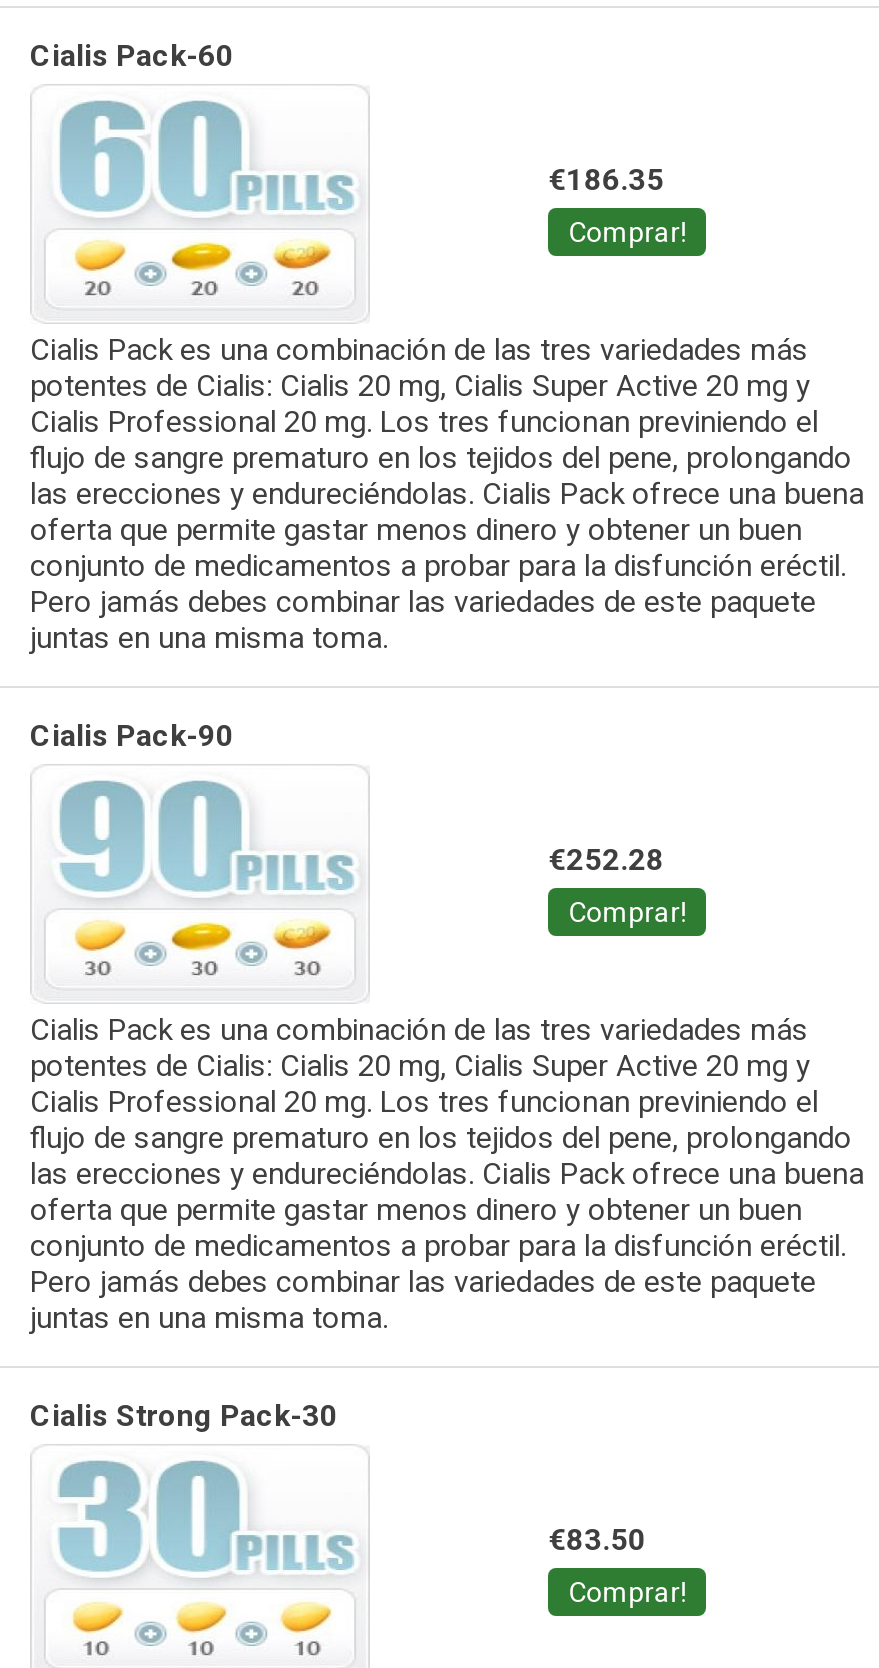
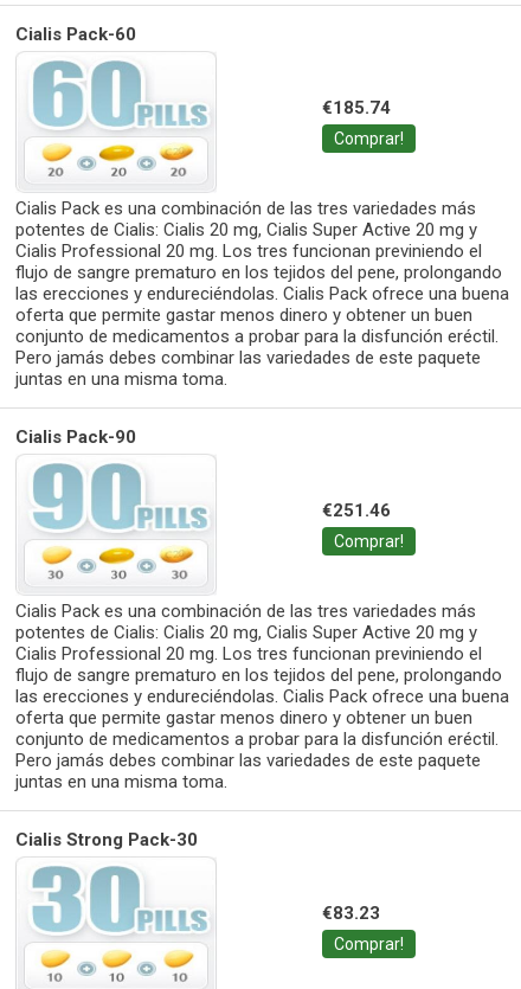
[548,161,664,197] €186.35 -> [322,97,391,118] €185.74
[548,841,664,877] €252.28 -> [322,499,391,521] €251.46
[548,1521,646,1557] €83.50 -> [322,902,380,923] €83.23

